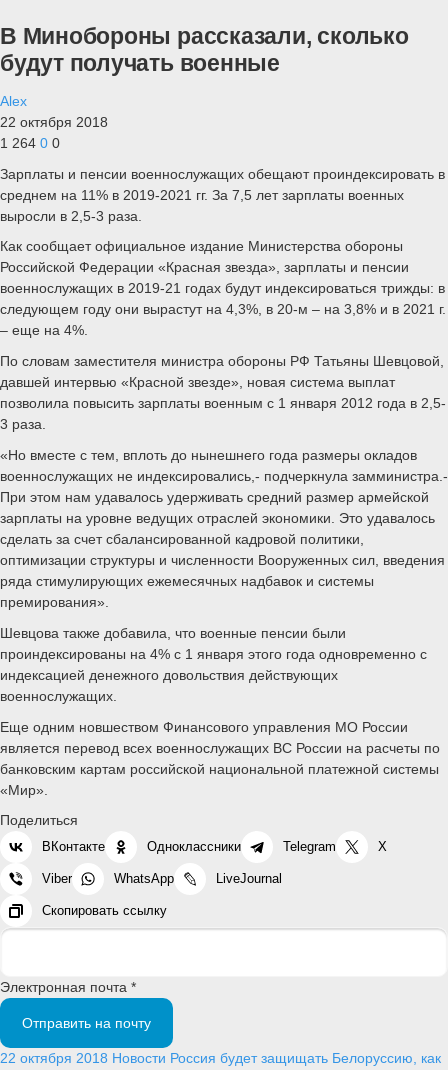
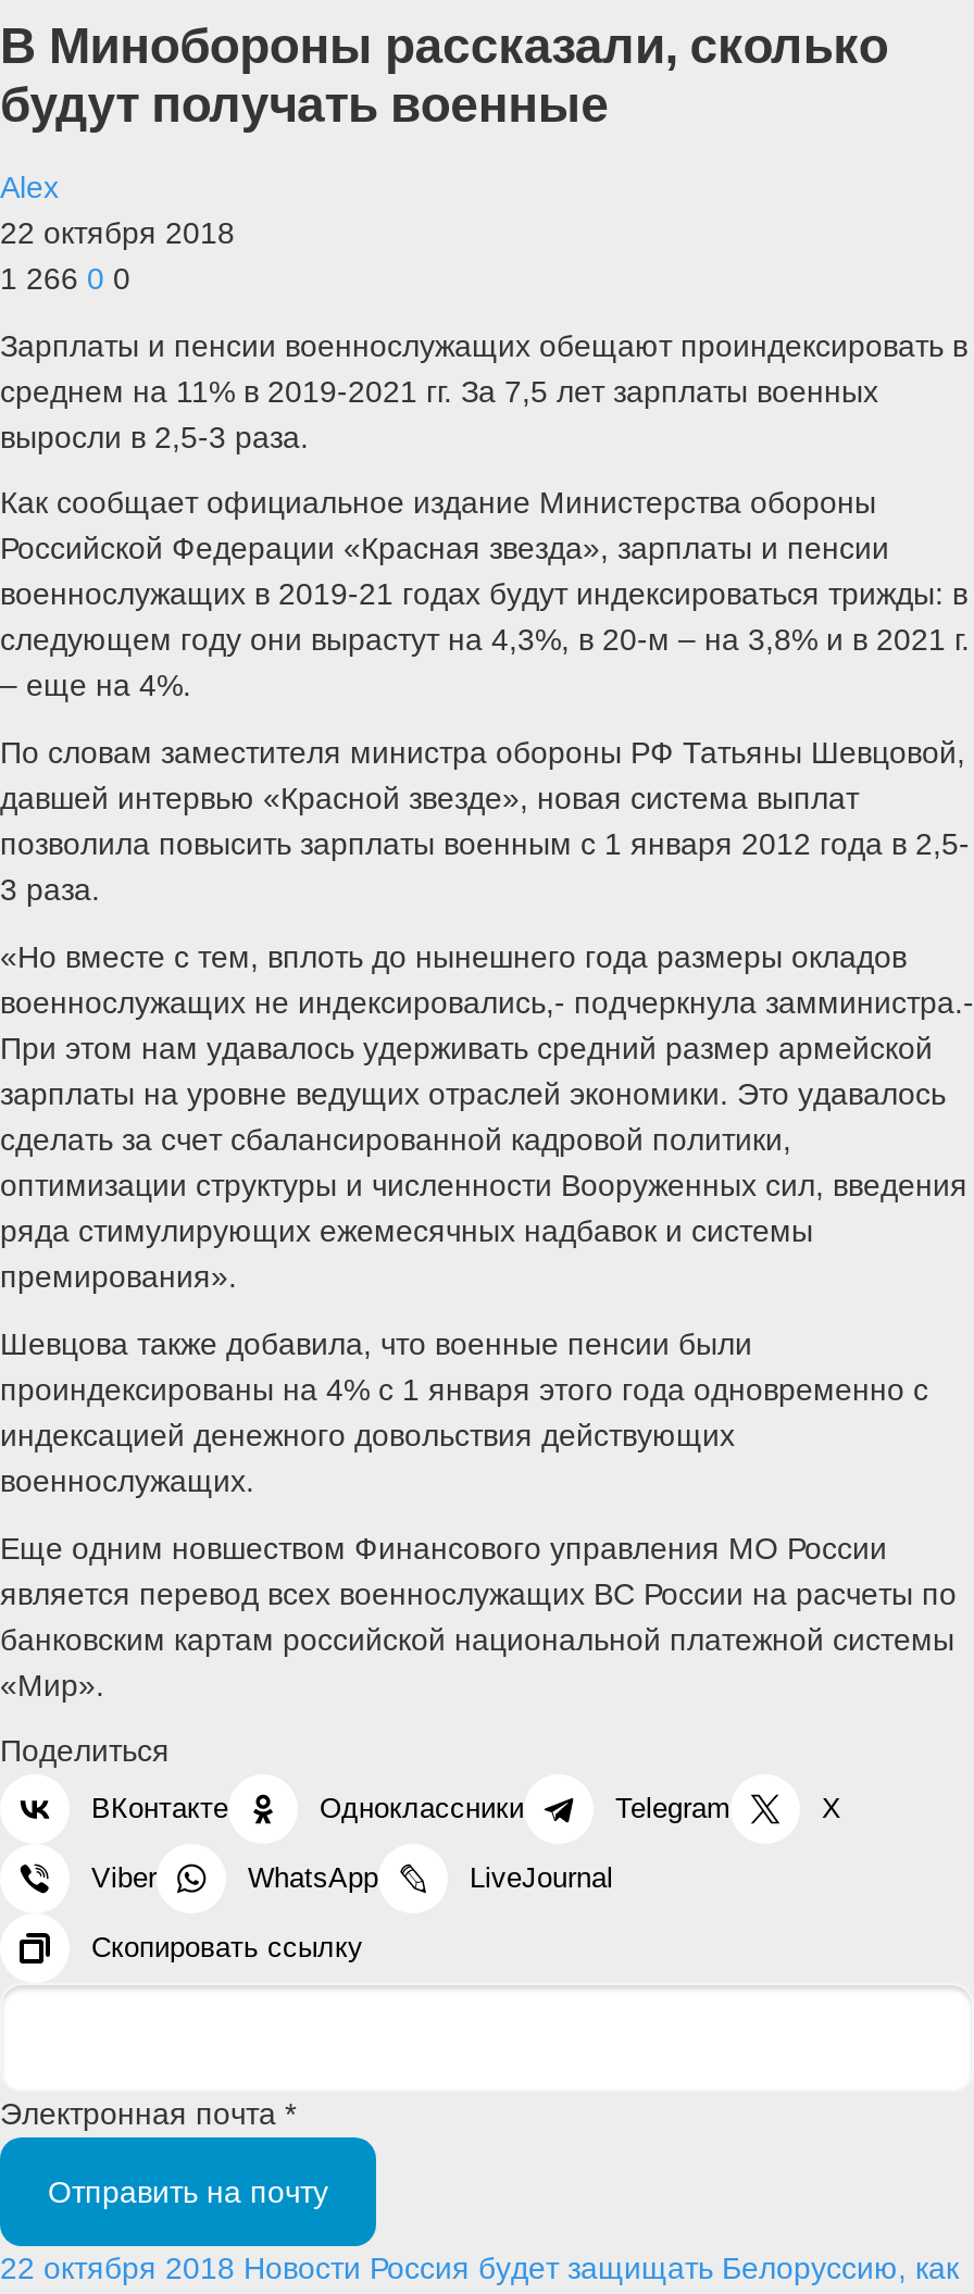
[0,135,60,151] 1 264 0 0 -> [0,260,130,295] 1 266 0 0

